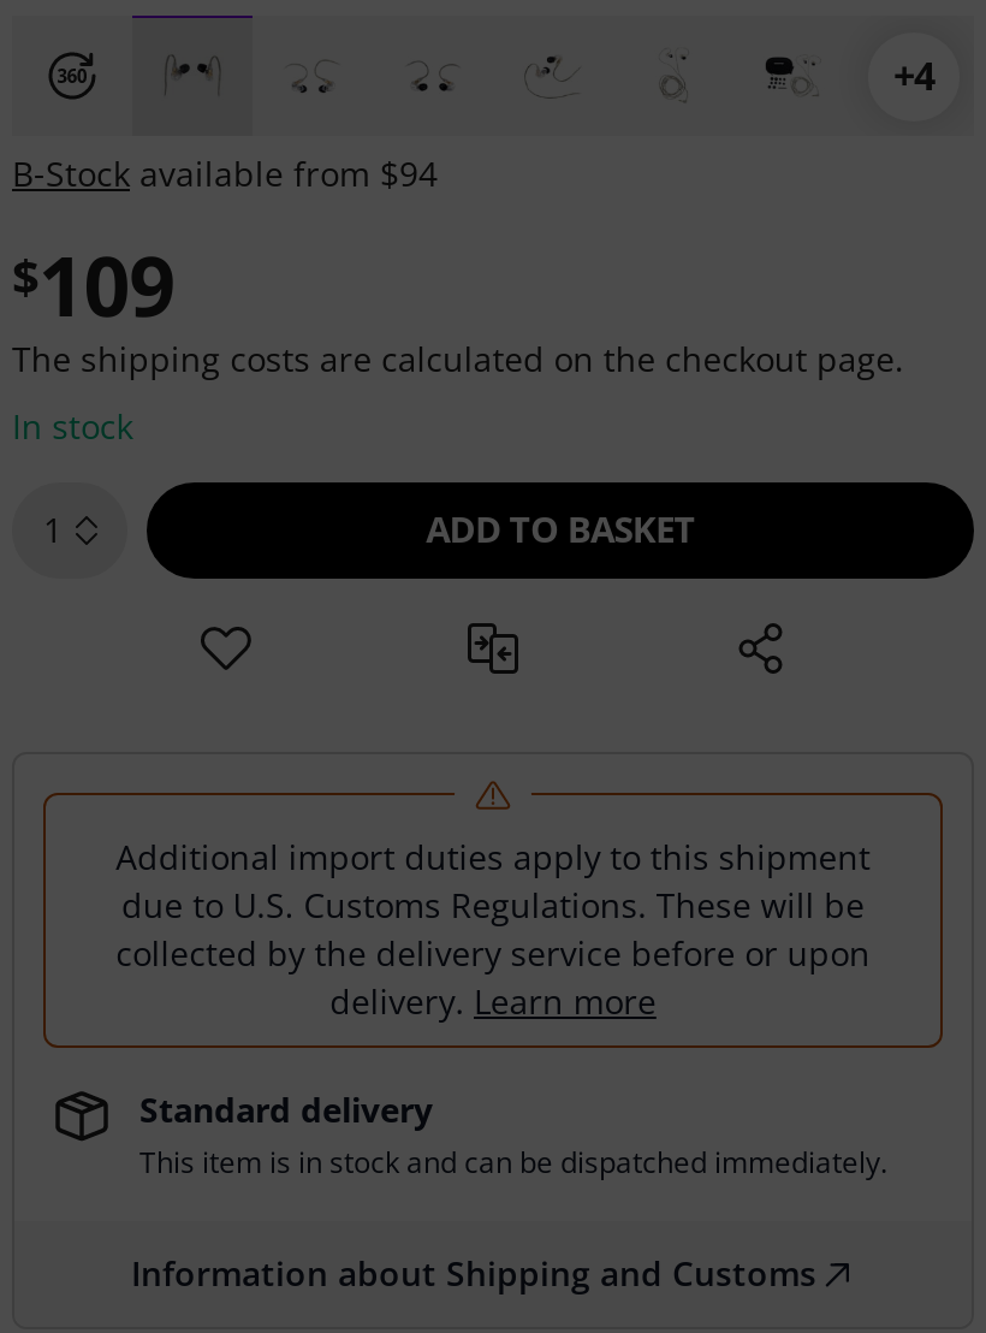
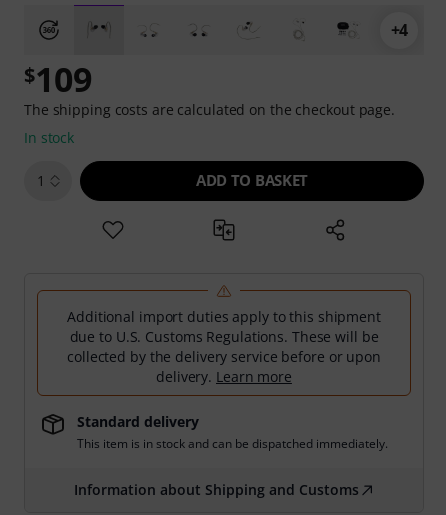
[12,150,438,196] B-Stock available from $94 -> none

